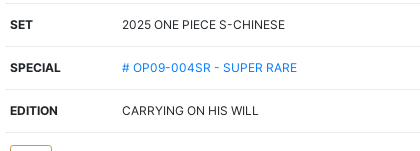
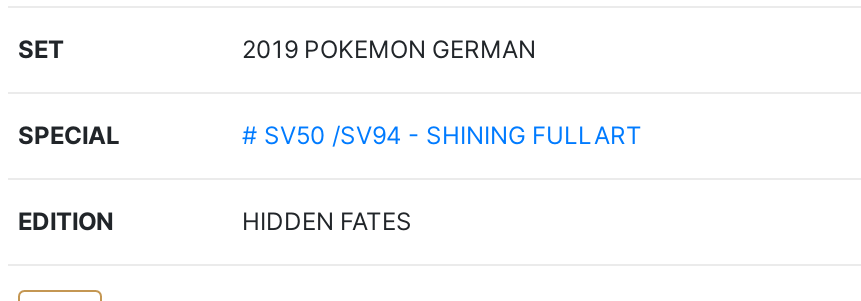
[122,17,285,32] 2025 ONE PIECE S-CHINESE -> [242,34,536,64] 2019 POKEMON GERMAN
[122,60,297,75] # OP09-004SR - SUPER RARE -> [242,120,642,150] # SV50 /SV94 - SHINING FULLART
[122,103,259,118] CARRYING ON HIS WILL -> [242,206,412,236] HIDDEN FATES

